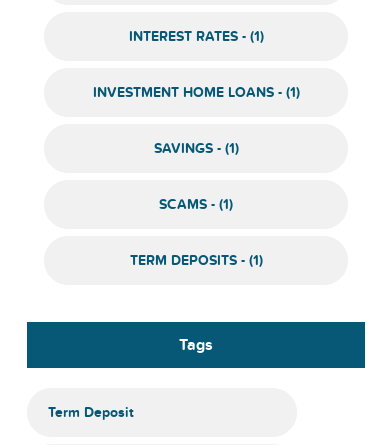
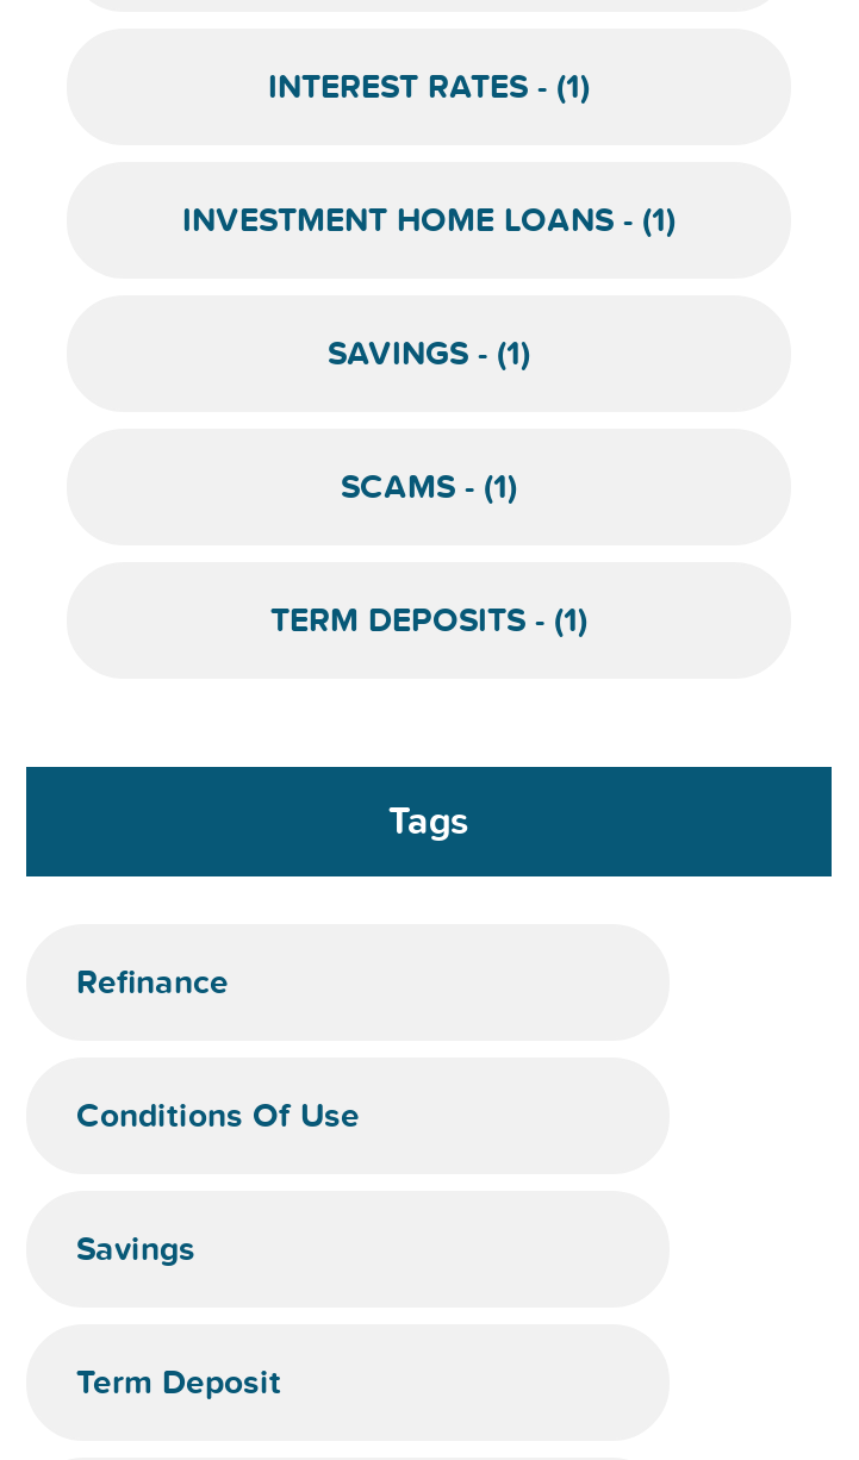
none -> [76,963,360,1270] Refinance | Conditions Of Use | Savings

